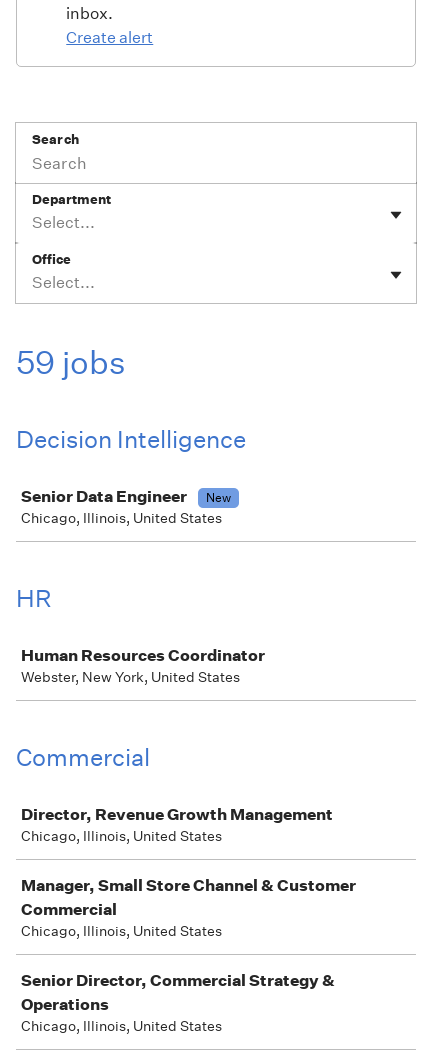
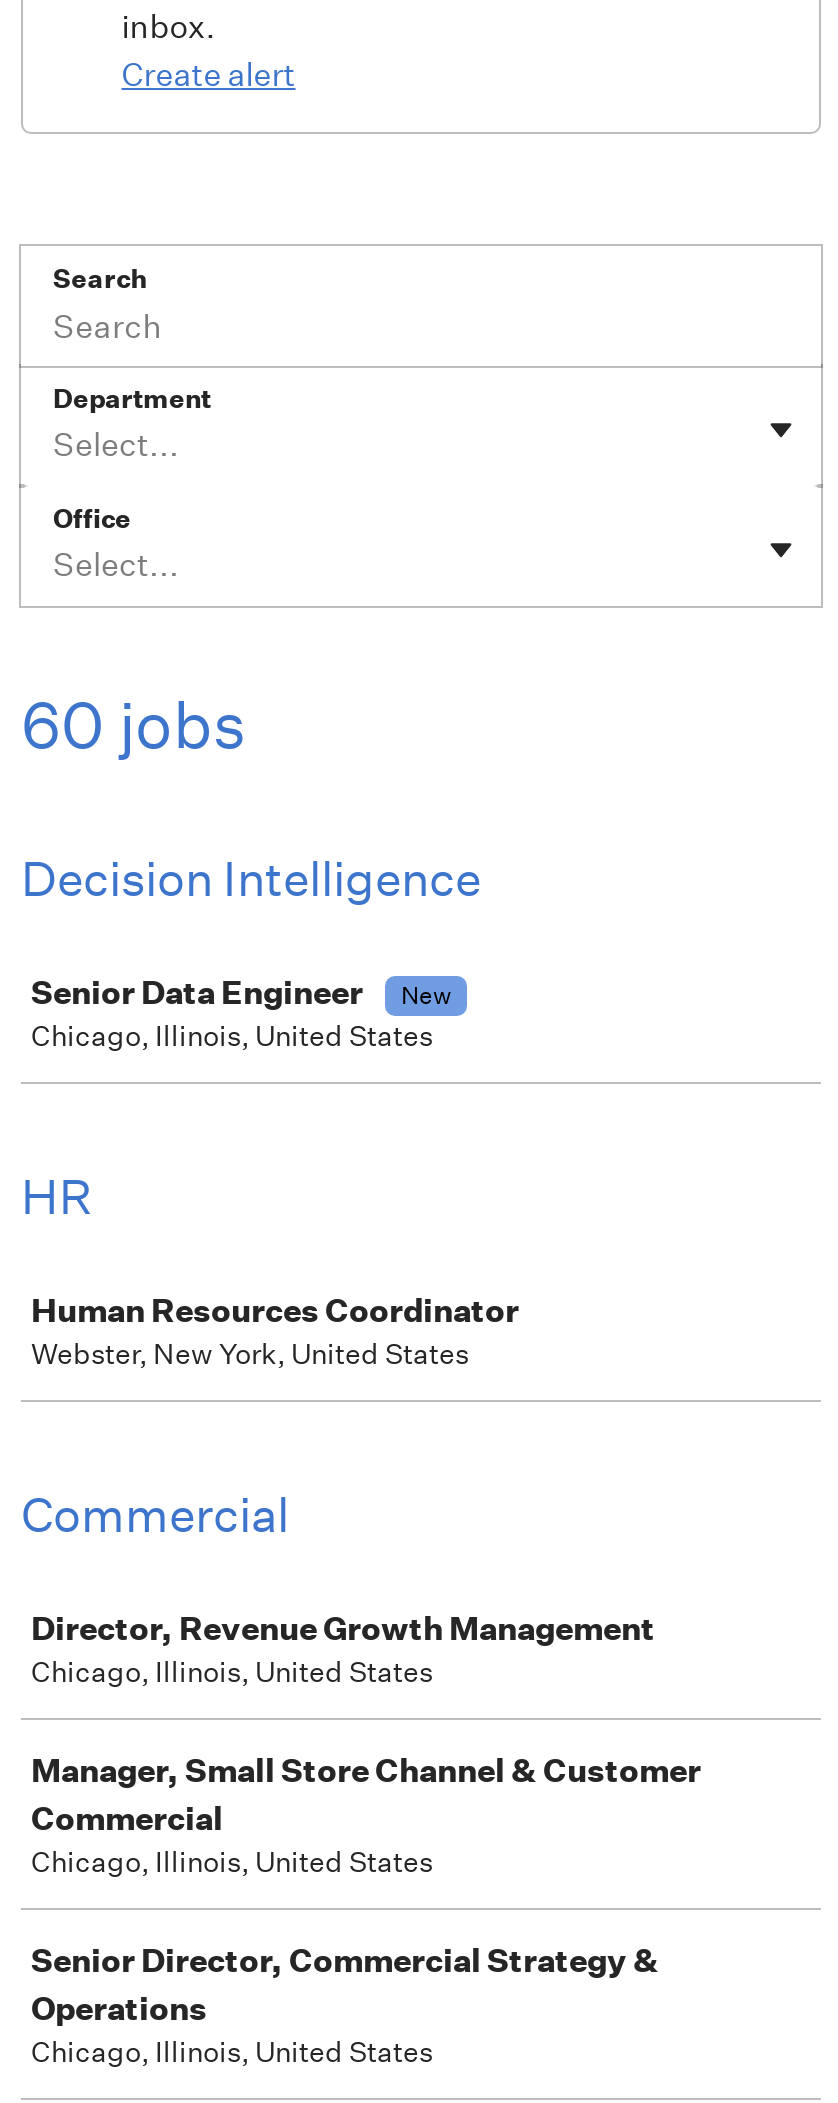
[16,343,126,382] 59 jobs -> [21,686,247,764] 60 jobs

